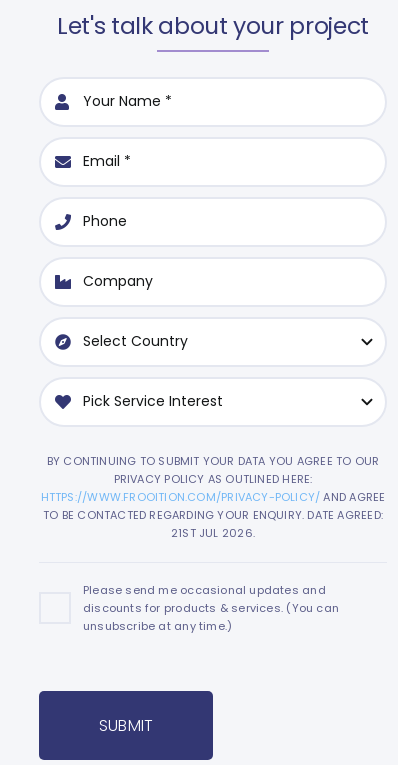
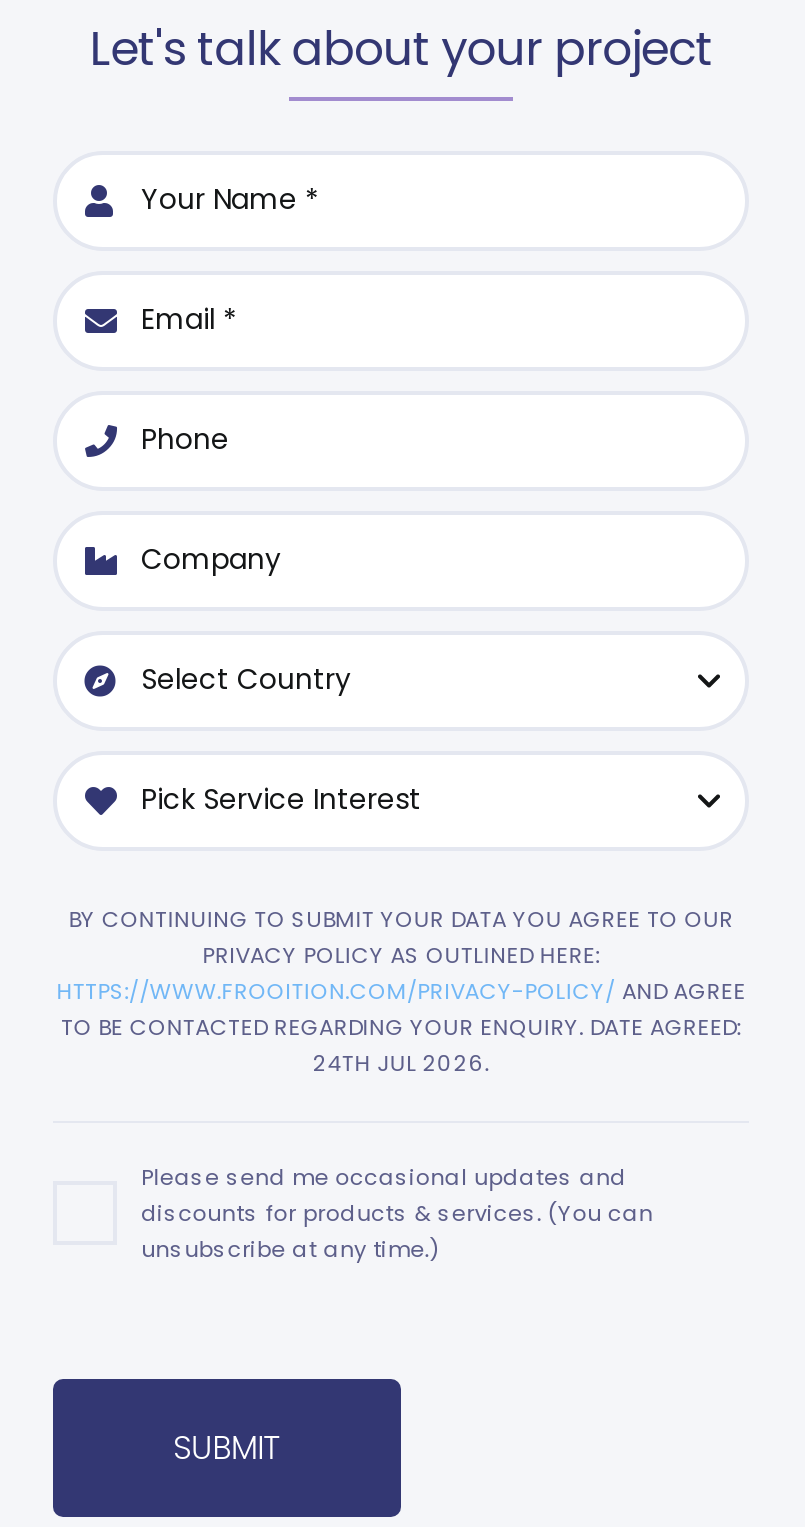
[171,525,255,541] 21ST JUL 2026. -> [313,1047,489,1079] 24TH JUL 2026.

